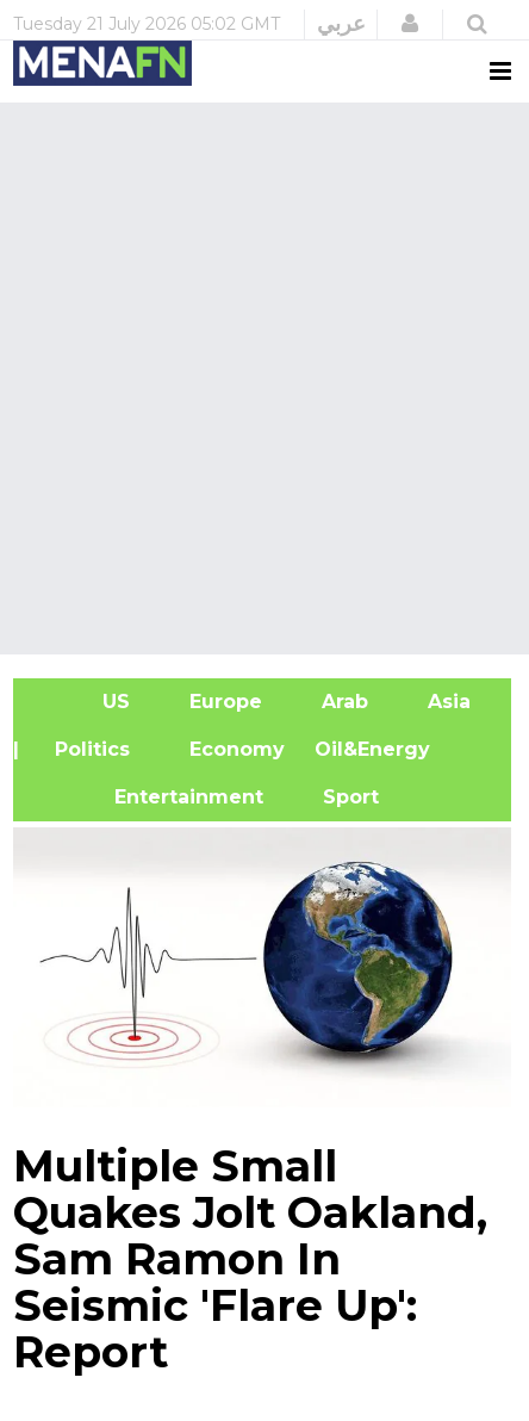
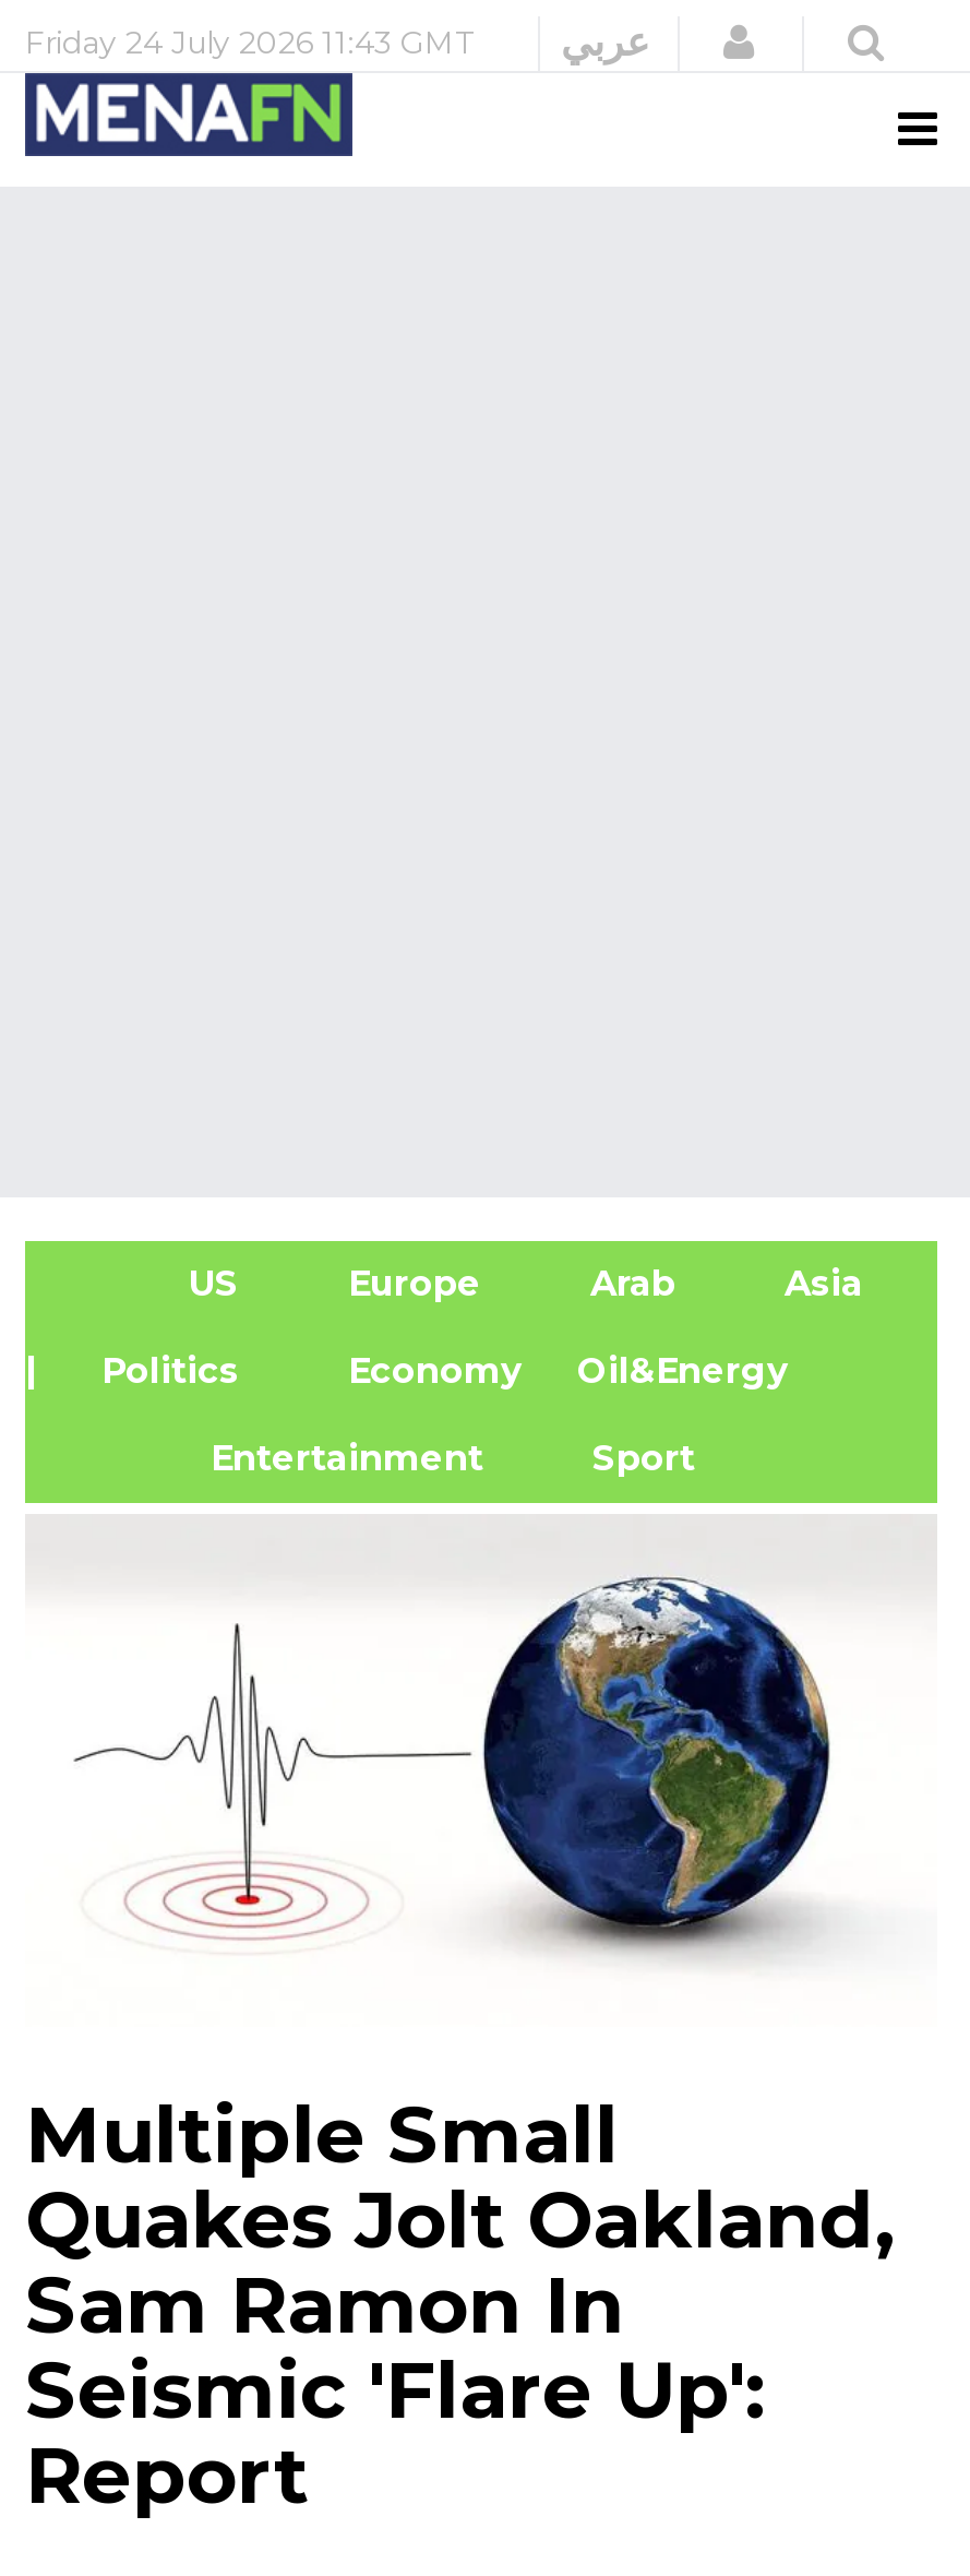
[13,13,280,35] Tuesday 21 July 2026 05:02 GMT -> [25,23,472,62] Friday 24 July 2026 11:43 GMT

